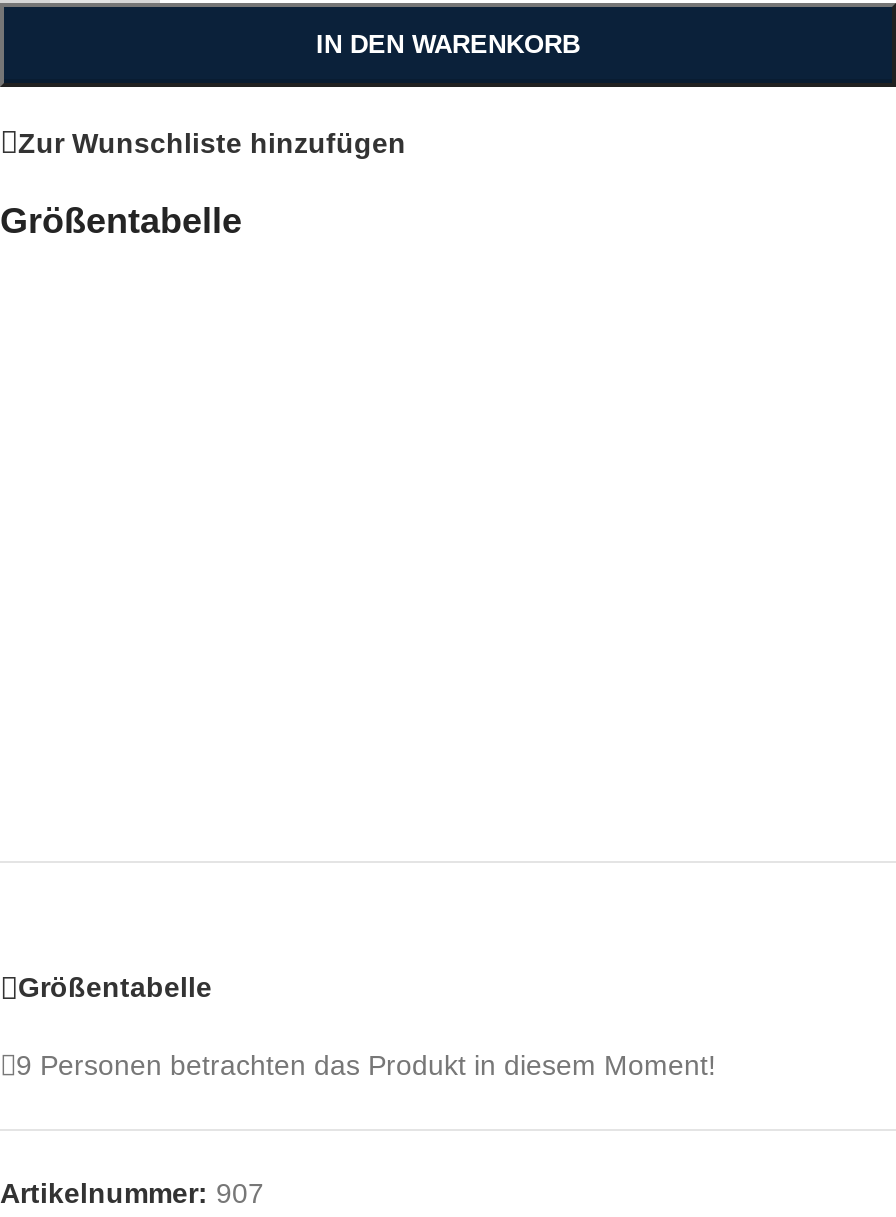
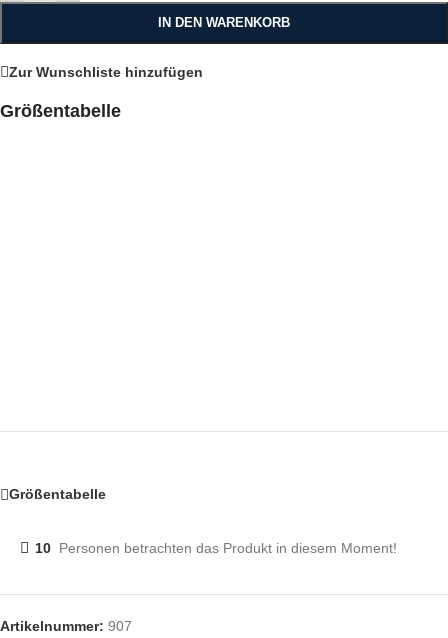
[16,1049,716,1081] 9 Personen betrachten das Produkt in diesem Moment! -> [35,540,397,556] 10 Personen betrachten das Produkt in diesem Moment!

